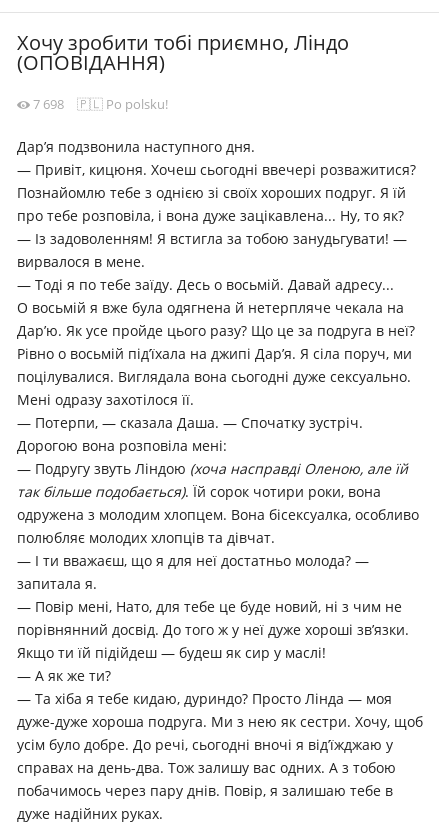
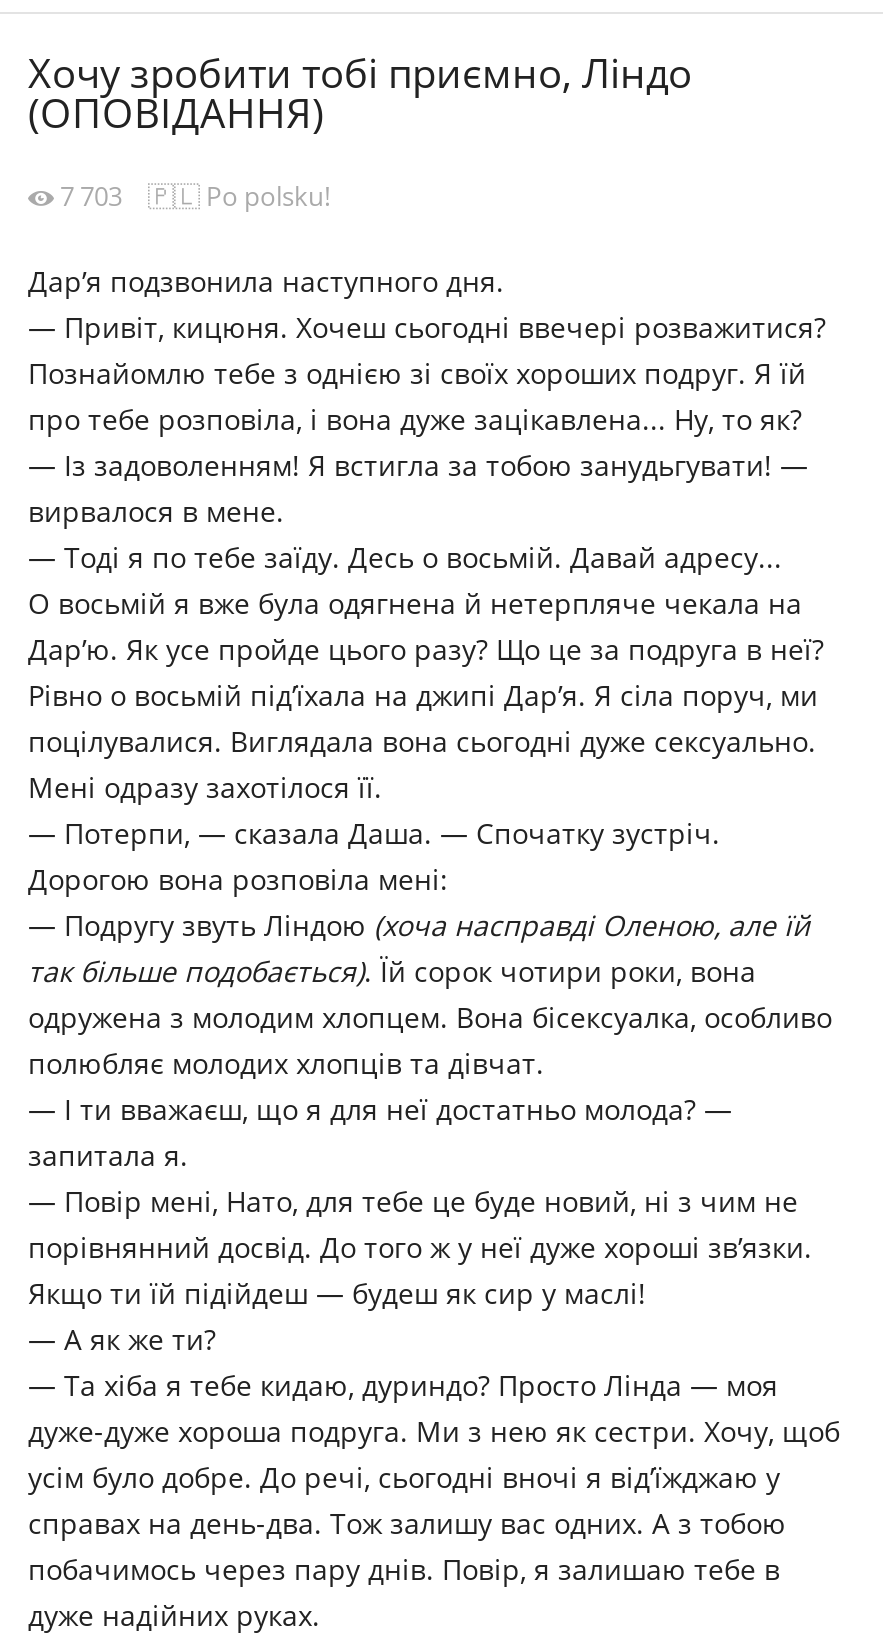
[30,95,64,113] 7 698 -> [54,178,122,214] 7 703

